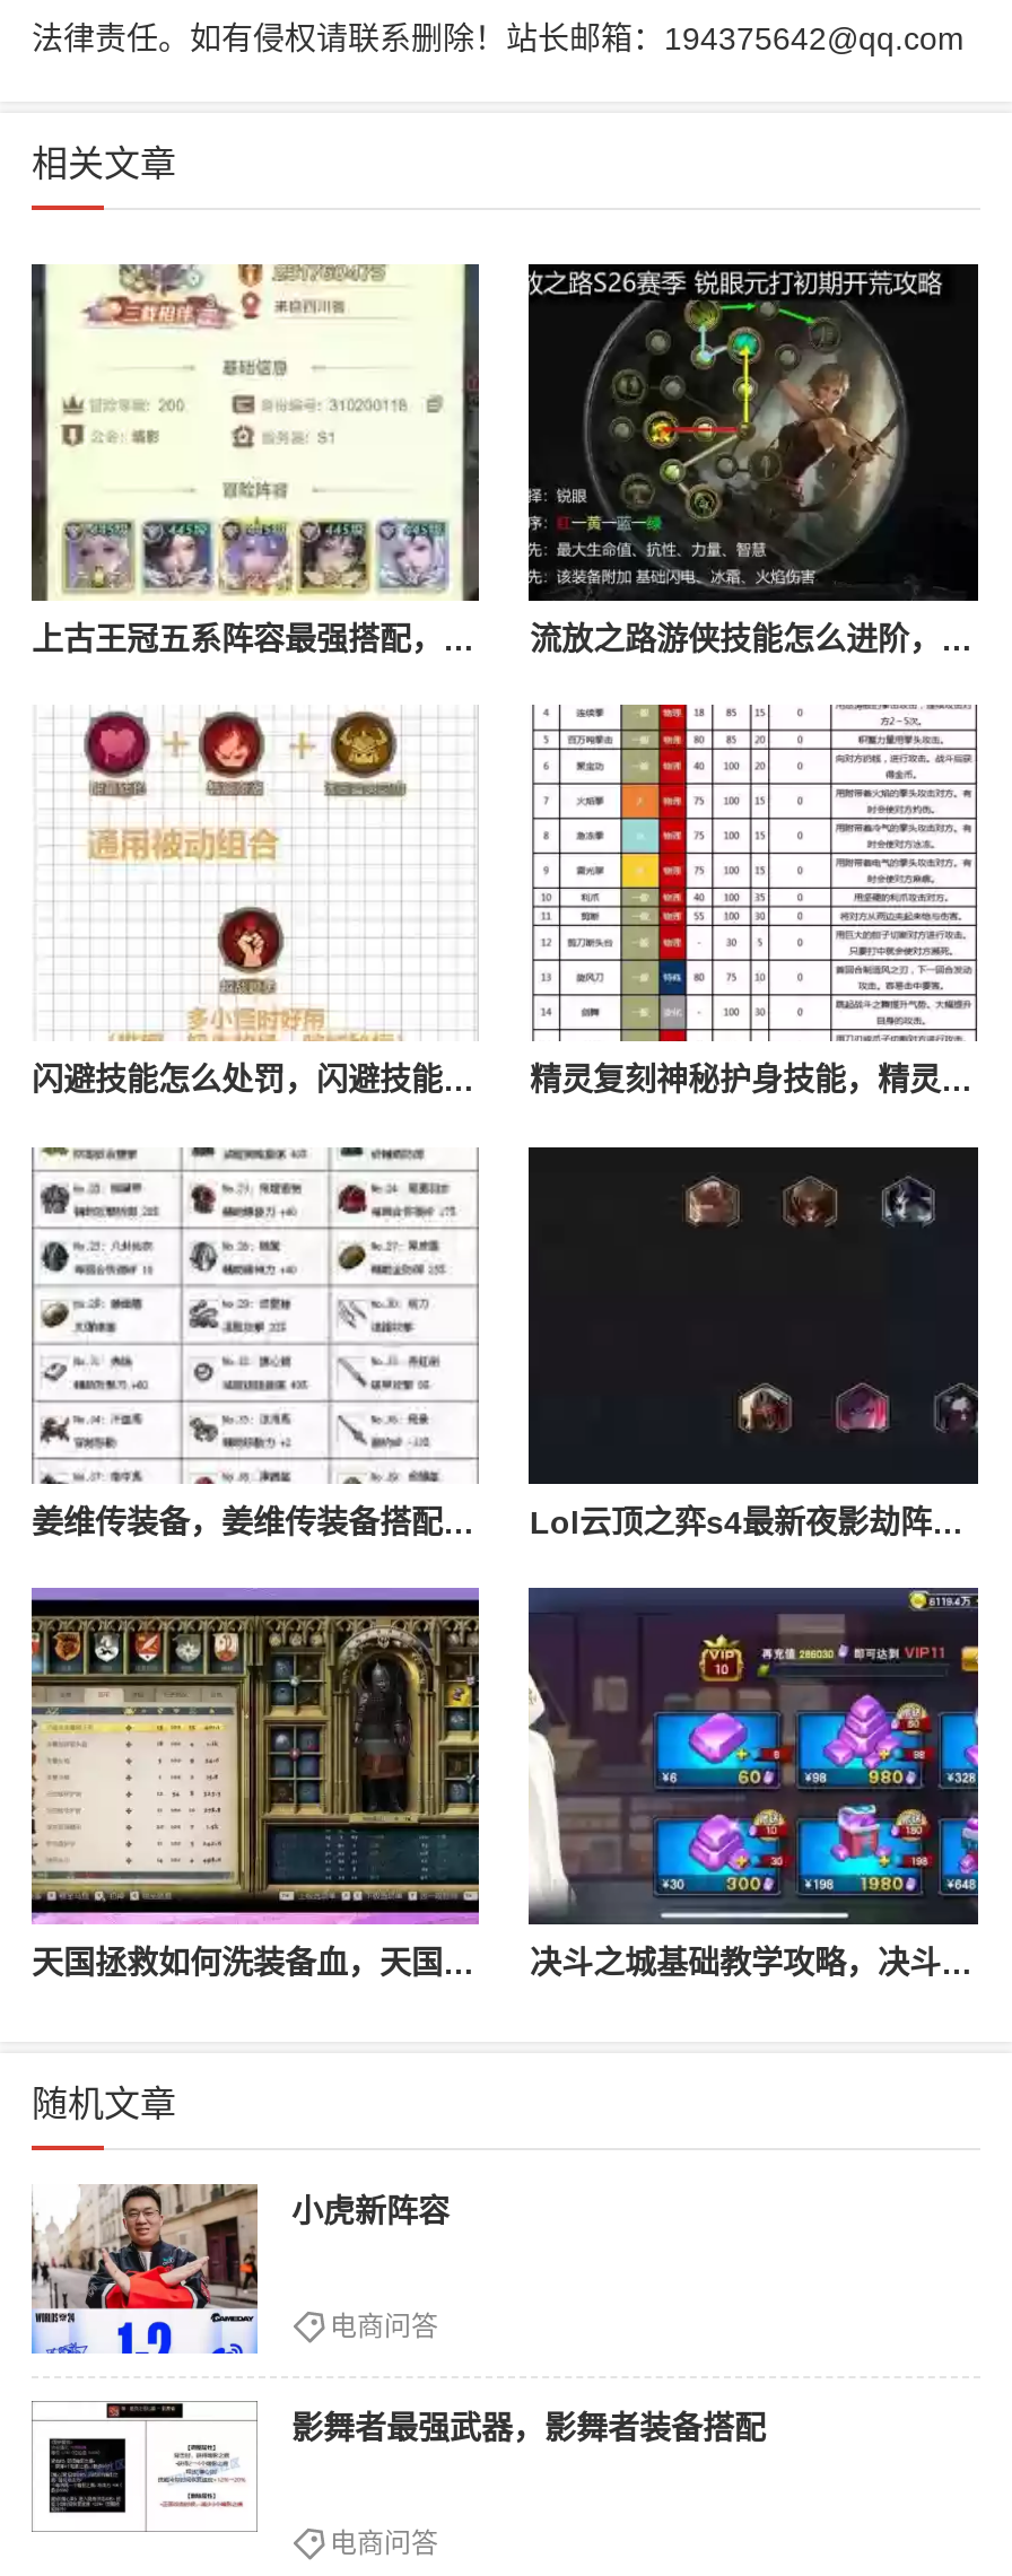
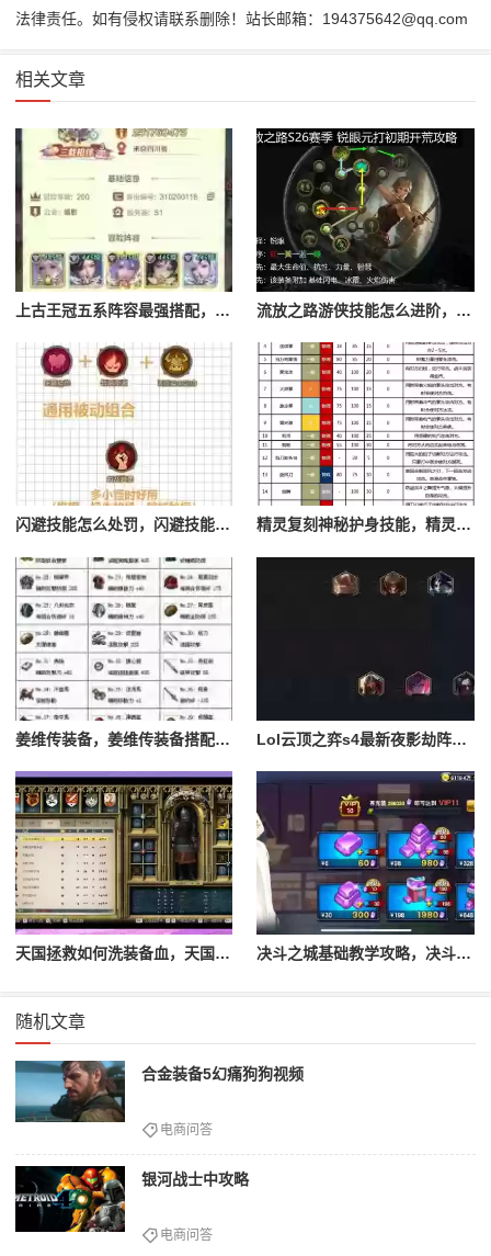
[29,2182,450,2356] [image] | 小虎新阵容 -> [14,1060,304,1143] [image] | 合金装备5幻痛狗狗视频
[32,2401,766,2536] [image] | 影舞者最强武器，影舞者装备搭配 -> [14,1165,249,1233] [image] | 银河战士中攻略

